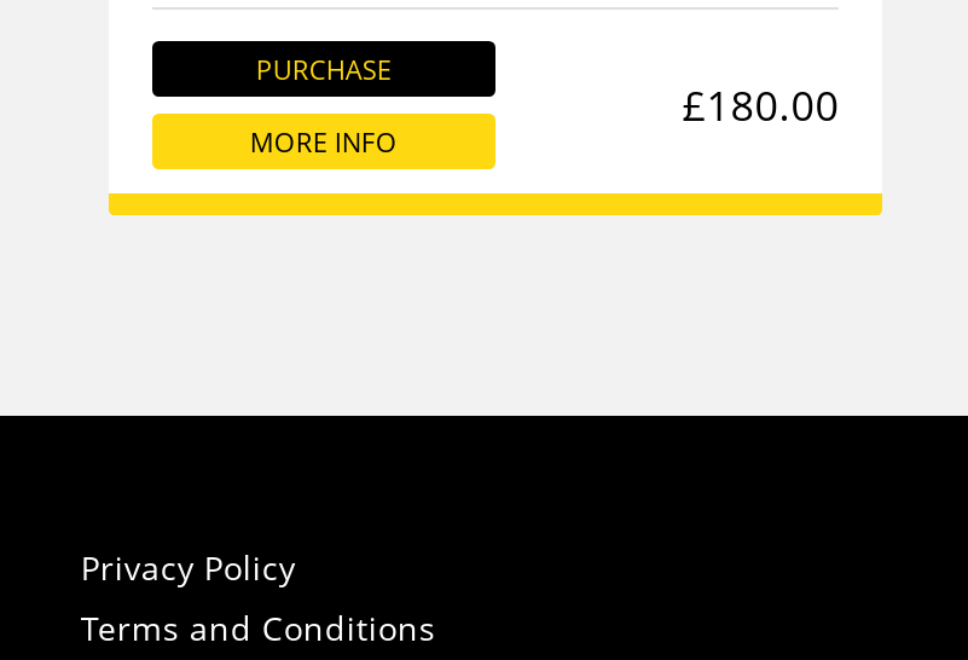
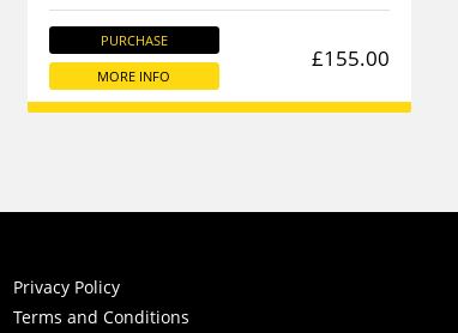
[682,77,839,132] £180.00 -> [312,44,390,72] £155.00

